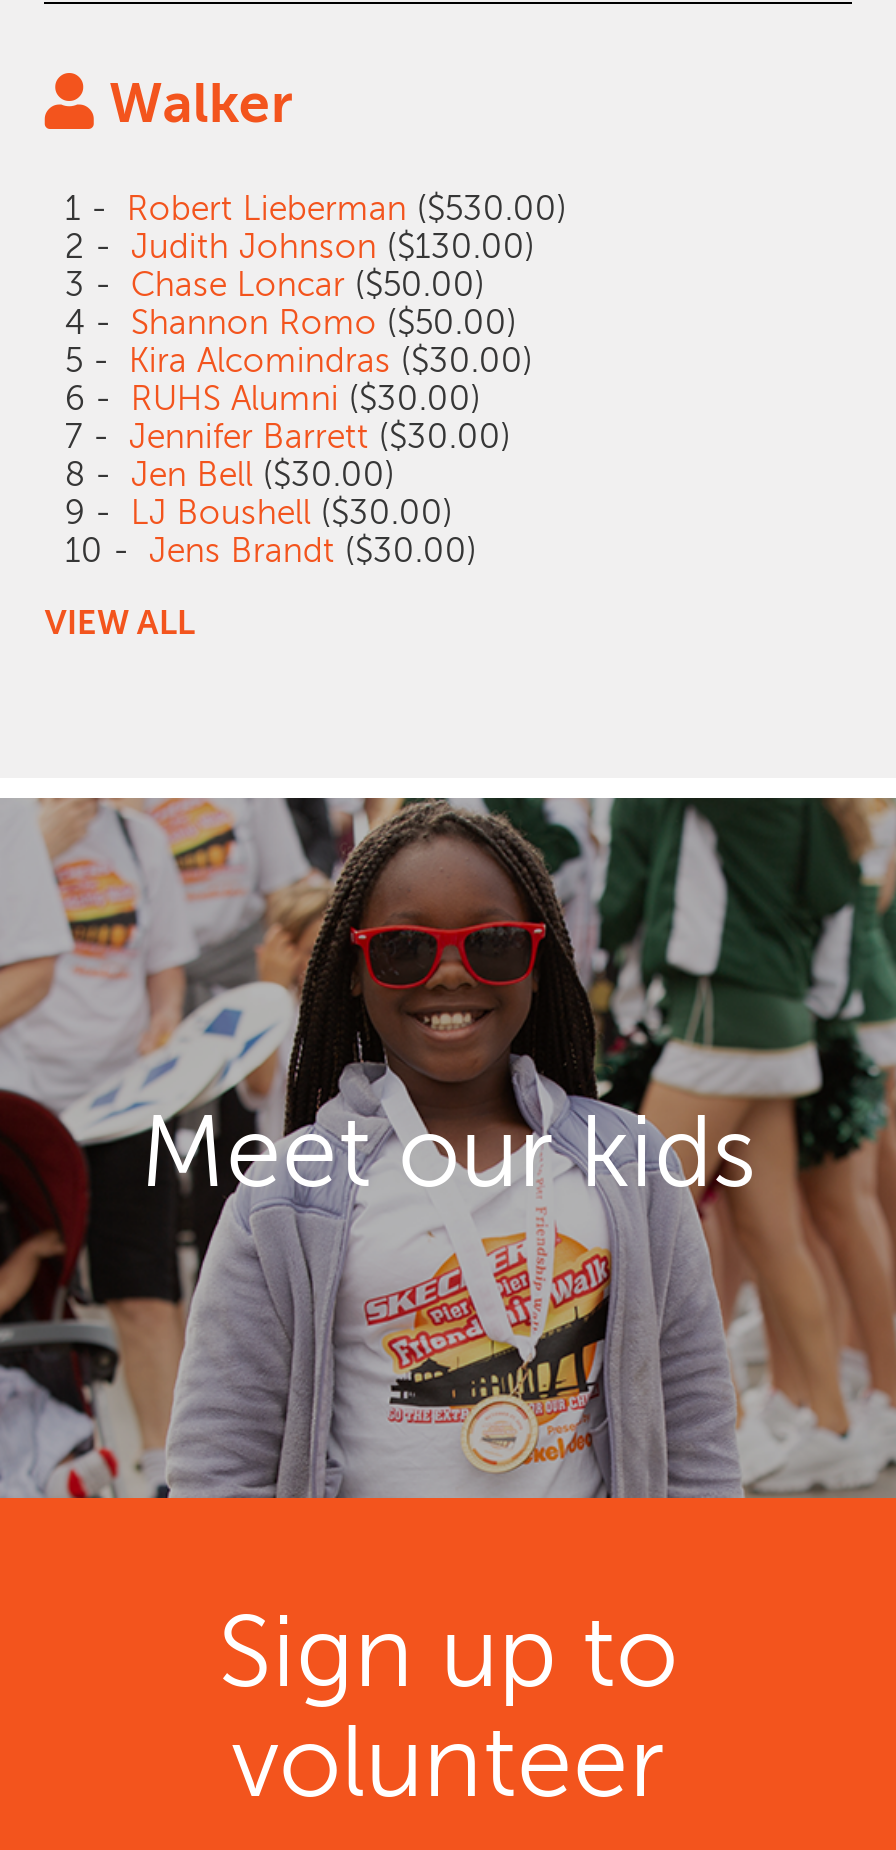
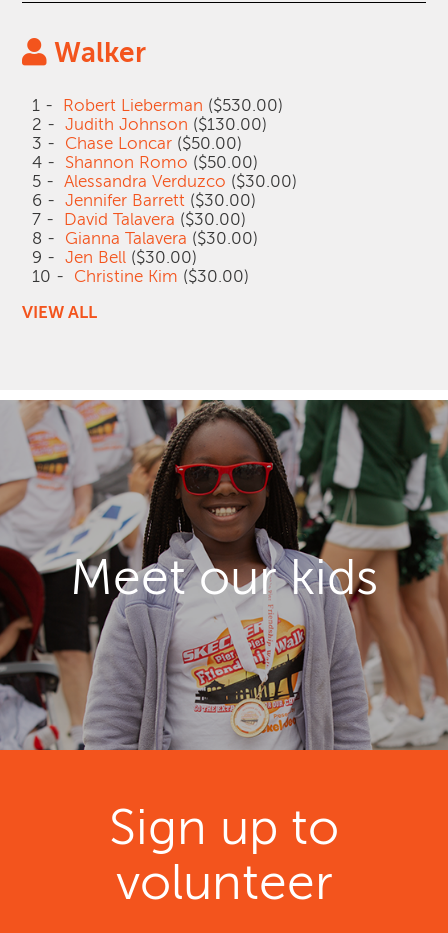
[45,342,533,570] 5 - Kira Alcomindras ($30.00) | 6 - RUHS Alumni ($30.00) | 7 - Jennifer Barrett ($30.00) | 8 - Jen Bell ($30.00) | 9 - LJ Boushell ($30.00) | 10 - Jens Brandt ($30.00) -> [22,172,297,286] 5 - Alessandra Verduzco ($30.00) | 6 - Jennifer Barrett ($30.00) | 7 - David Talavera ($30.00) | 8 - Gianna Talavera ($30.00) | 9 - Jen Bell ($30.00) | 10 - Christine Kim ($30.00)

